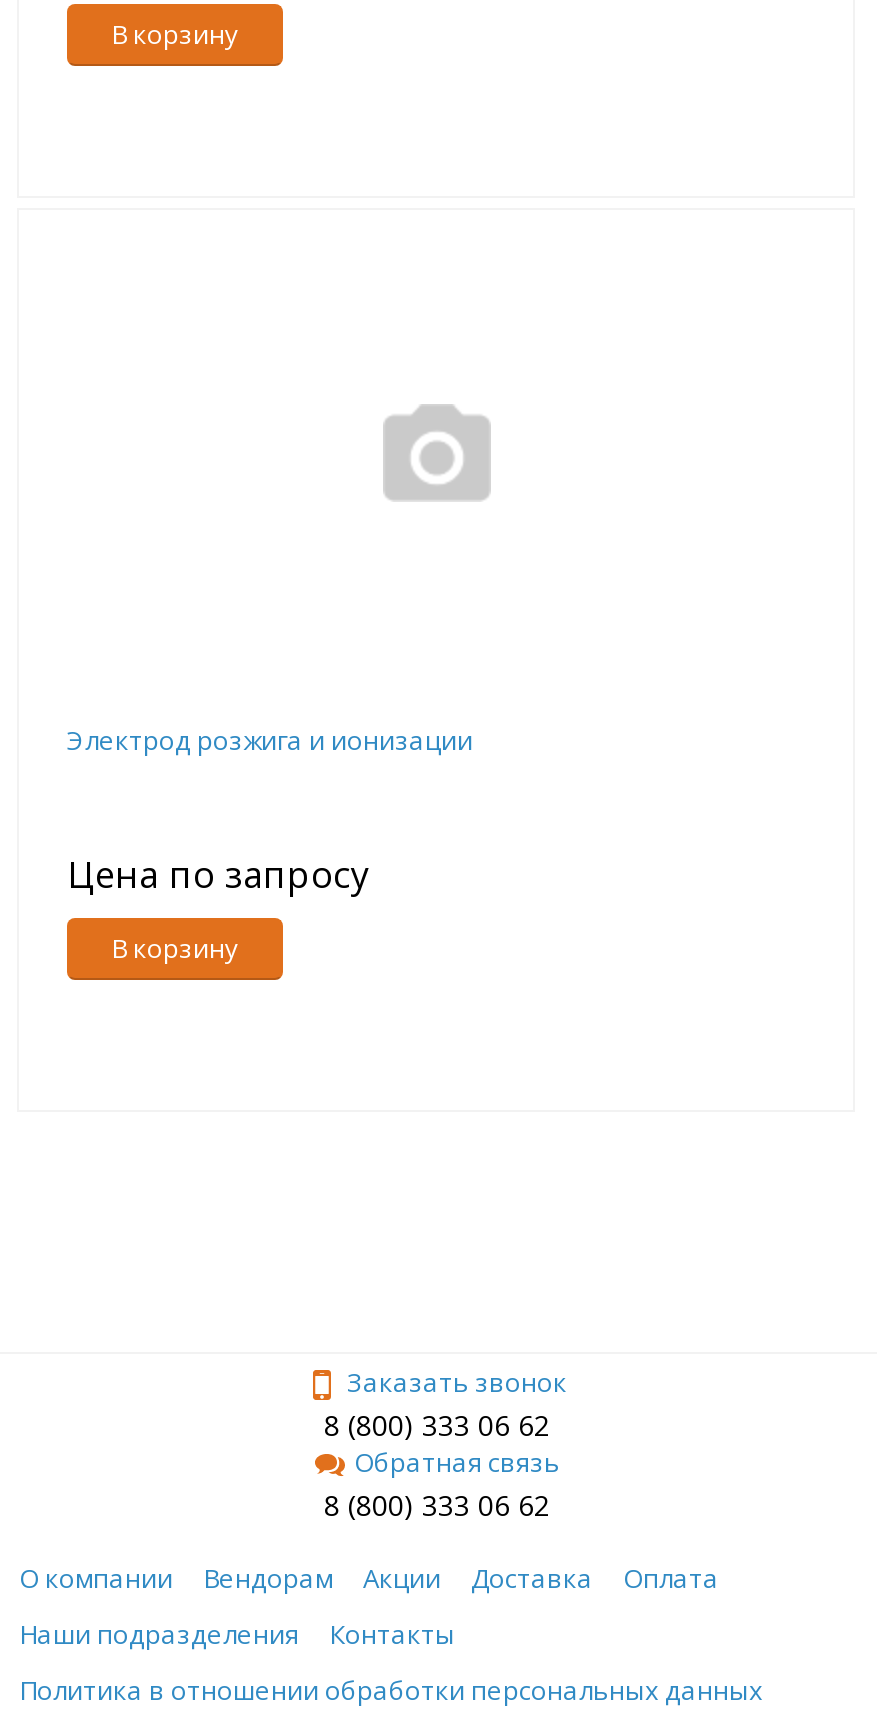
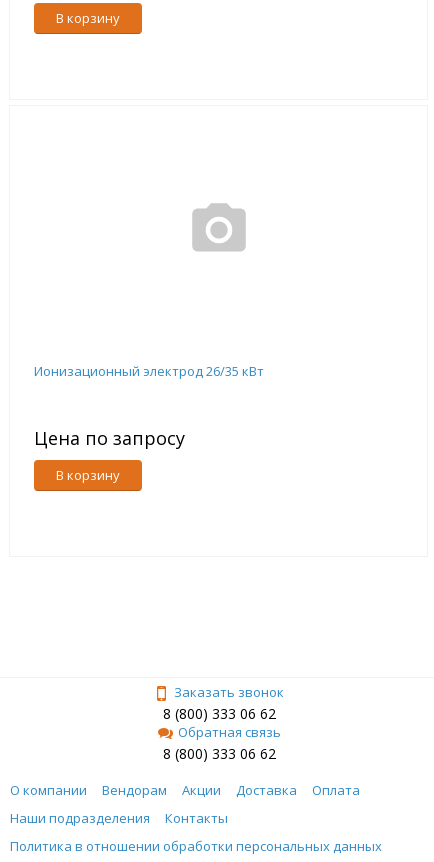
[67,721,473,757] Электрод розжига и ионизации -> [34,361,264,379] Ионизационный электрод 26/35 кВт

